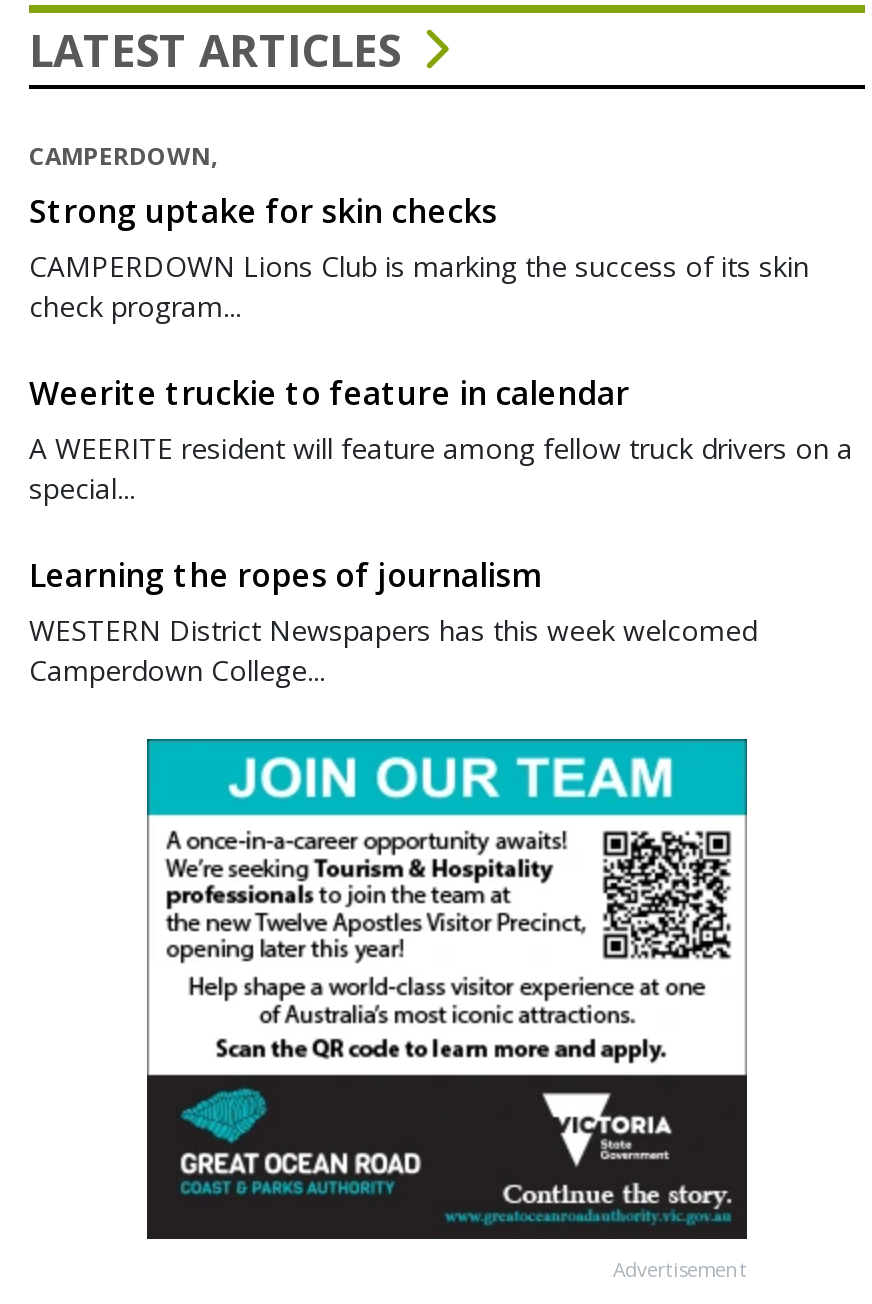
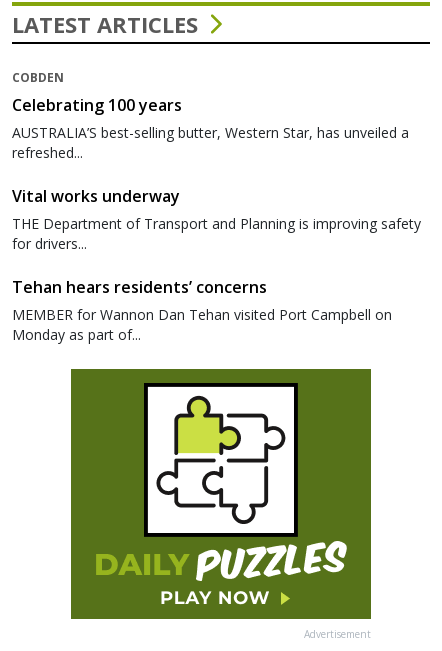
[29,138,809,324] CAMPERDOWN, | Strong uptake for skin checks | CAMPERDOWN Lions Club is marking the success of its skin | check program... -> [12,69,409,162] COBDEN | Celebrating 100 years | AUSTRALIA’S best-selling butter, Western Star, has unveiled a | refreshed...
[29,370,853,506] Weerite truckie to feature in calendar | A WEERITE resident will feature among fellow truck drivers on a | special... -> [12,185,421,253] Vital works underway | THE Department of Transport and Planning is improving safety | for drivers...
[29,552,757,688] Learning the ropes of journalism | WESTERN District Newspapers has this week welcomed | Camperdown College... -> [12,276,392,344] Tehan hears residents’ concerns | MEMBER for Wannon Dan Tehan visited Port Campbell on | Monday as part of...
[145,737,749,1239] [image] -> [70,368,372,619] [image]

